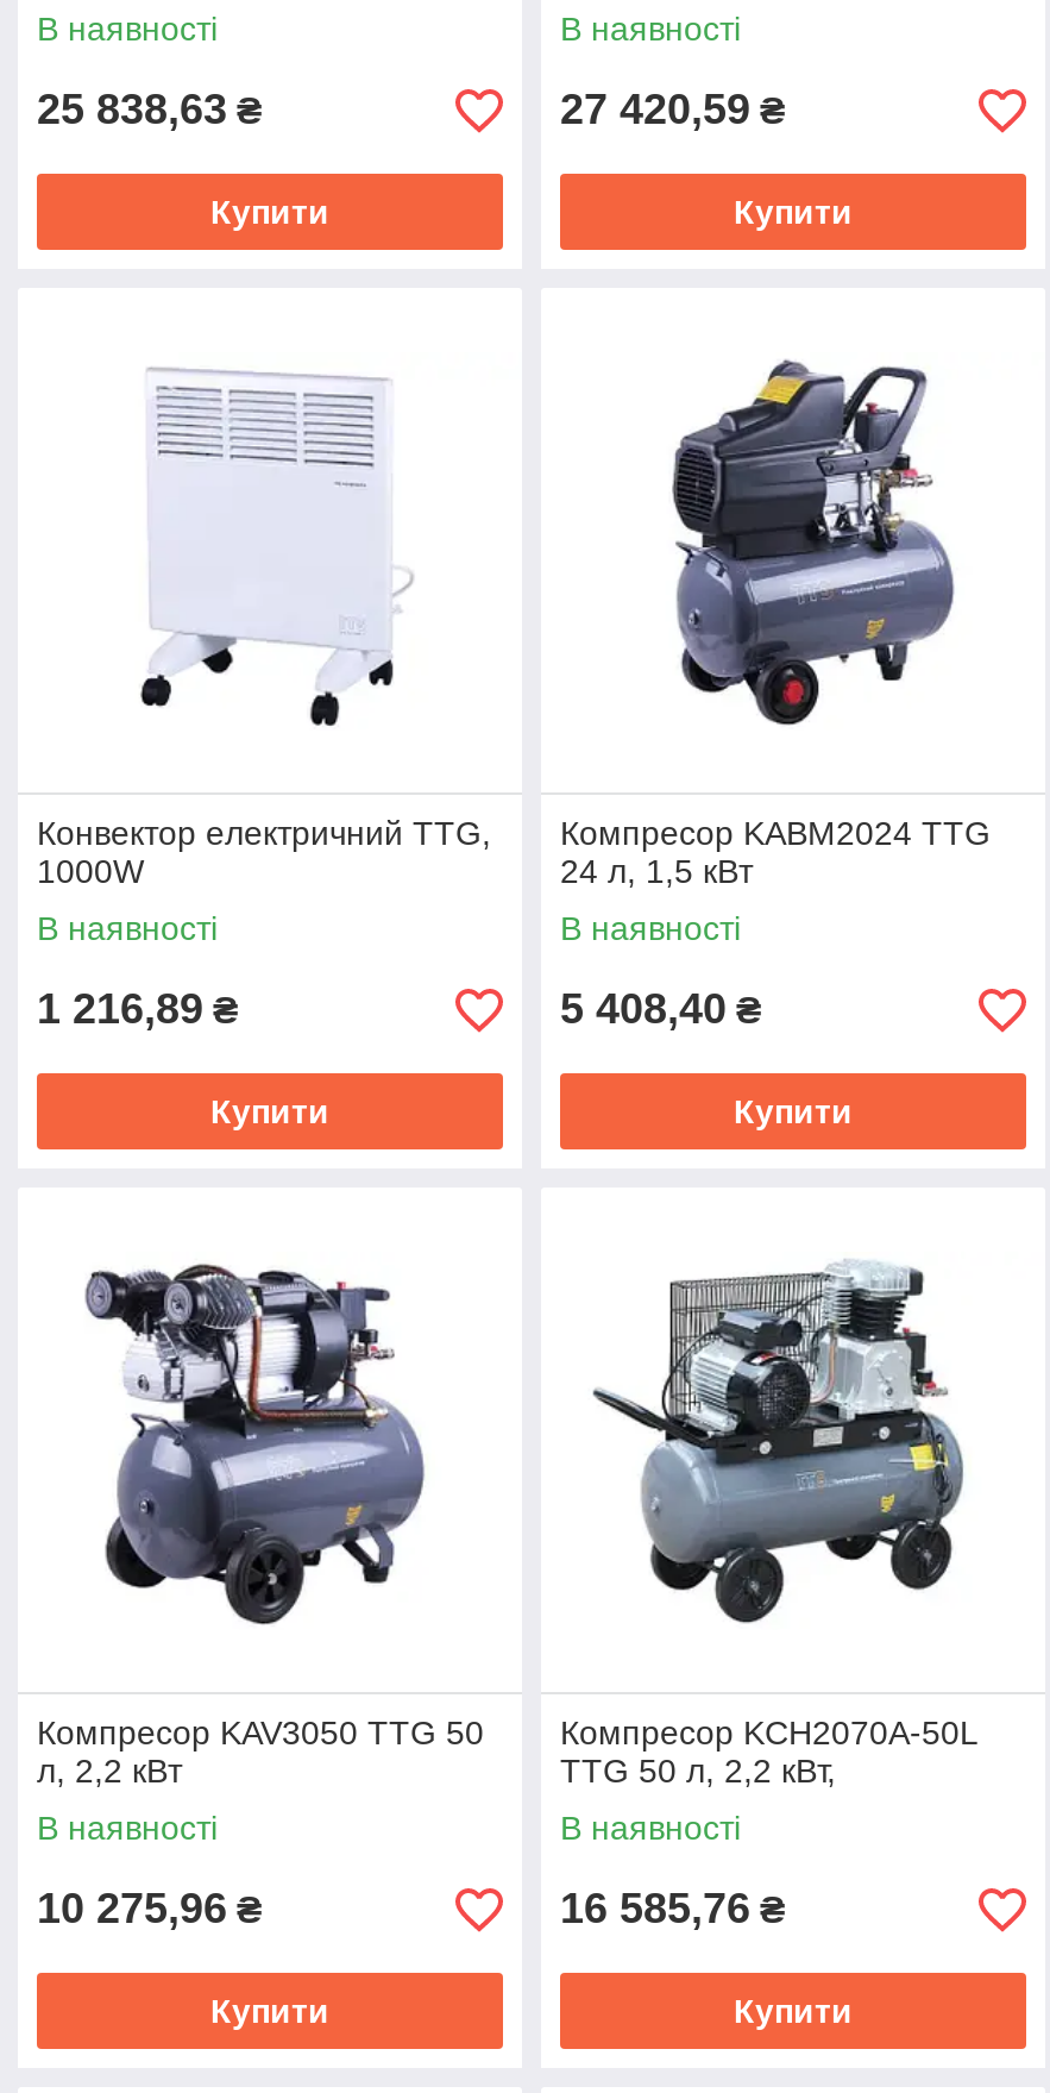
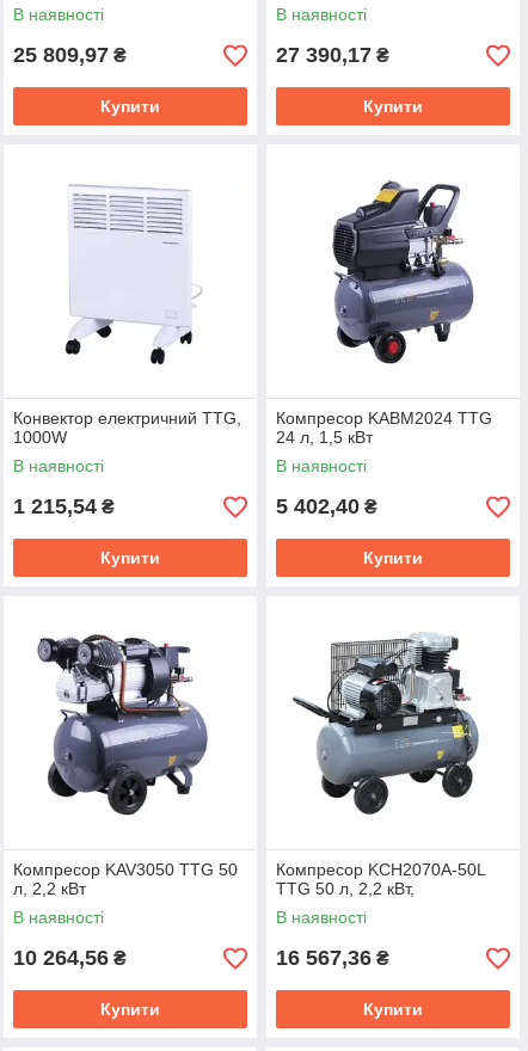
[37,86,263,134] 25 838,63 ₴ -> [13,43,127,67] 25 809,97 ₴
[560,86,786,134] 27 420,59 ₴ -> [276,43,389,67] 27 390,17 ₴
[37,986,239,1034] 1 216,89 ₴ -> [13,495,115,519] 1 215,54 ₴
[560,986,762,1034] 5 408,40 ₴ -> [276,495,377,519] 5 402,40 ₴
[37,1885,263,1933] 10 275,96 ₴ -> [13,946,127,970] 10 264,56 ₴
[560,1885,786,1933] 16 585,76 ₴ -> [276,946,389,970] 16 567,36 ₴

